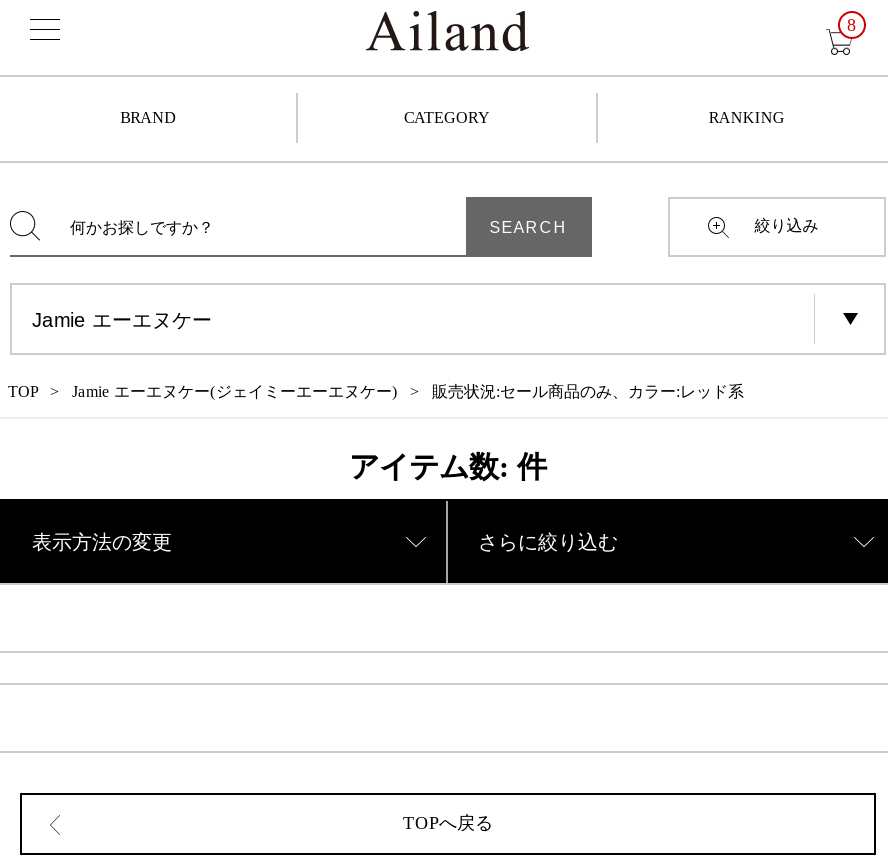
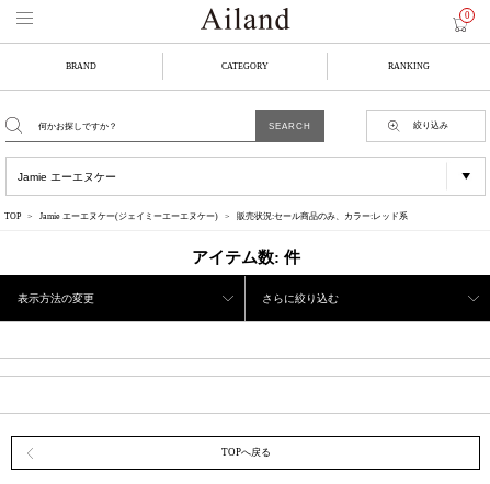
[847,15,857,35] 8 -> [464,10,470,21] 0

